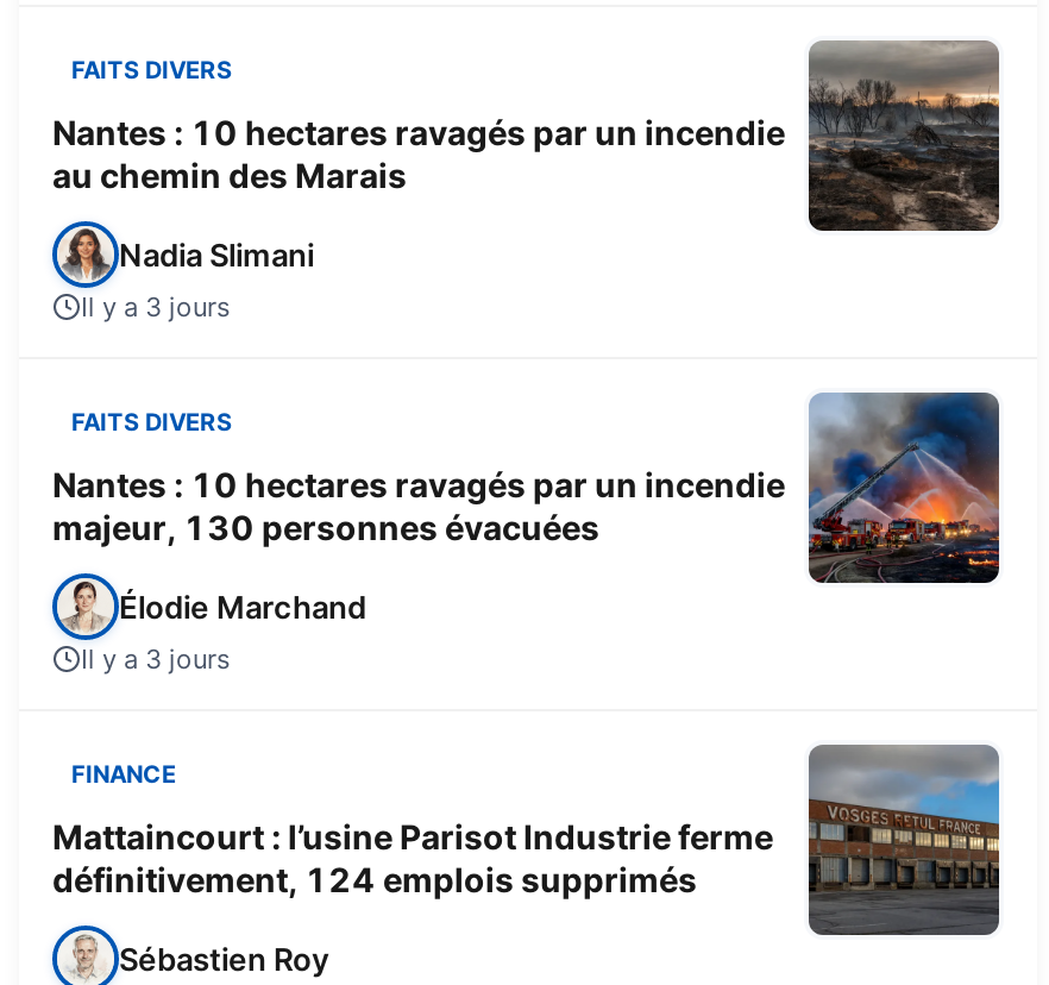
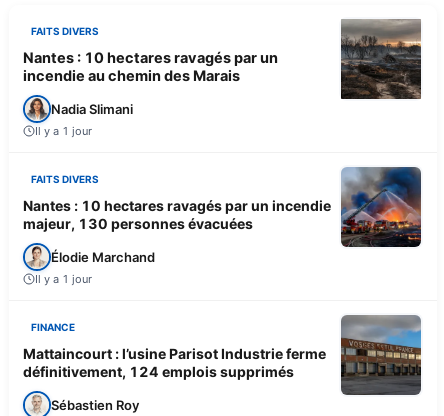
[81,289,231,323] Il y a 3 jours -> [35,124,92,138] Il y a 1 jour
[81,641,231,675] Il y a 3 jours -> [35,272,92,286] Il y a 1 jour

